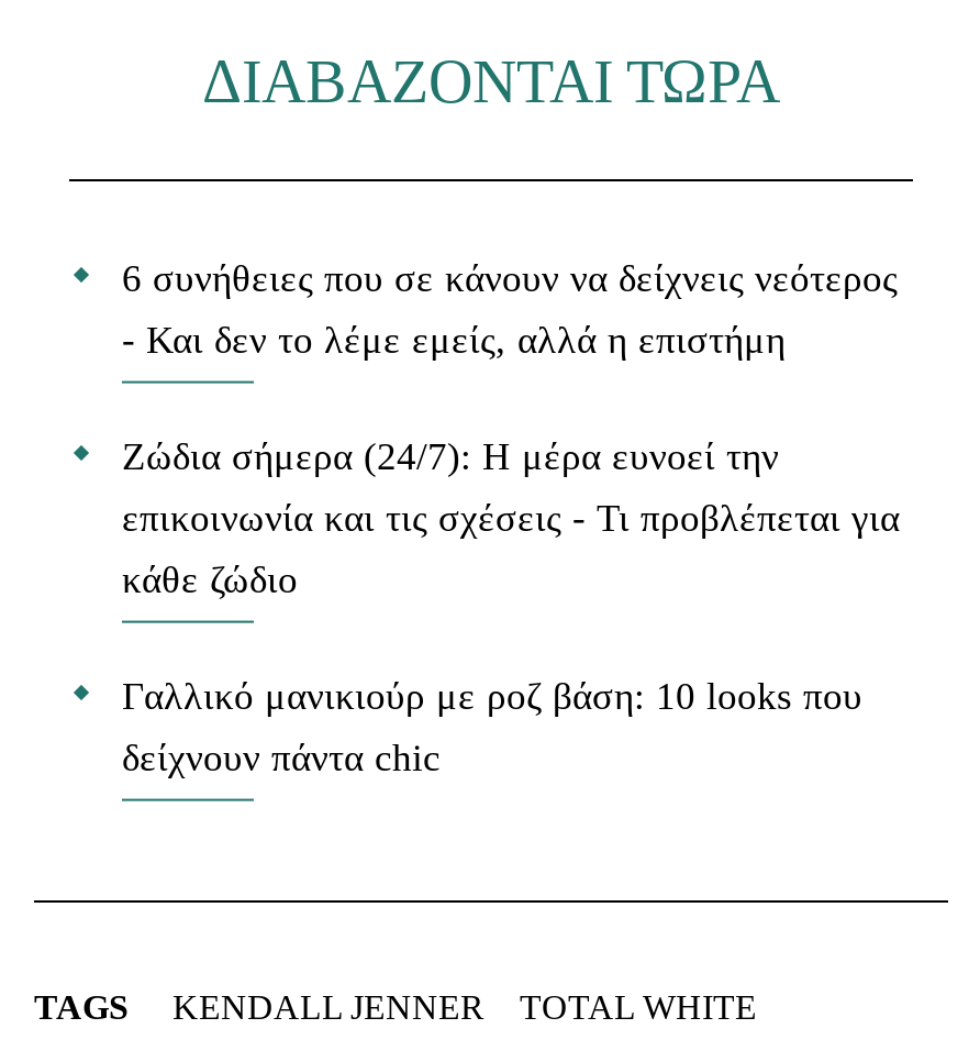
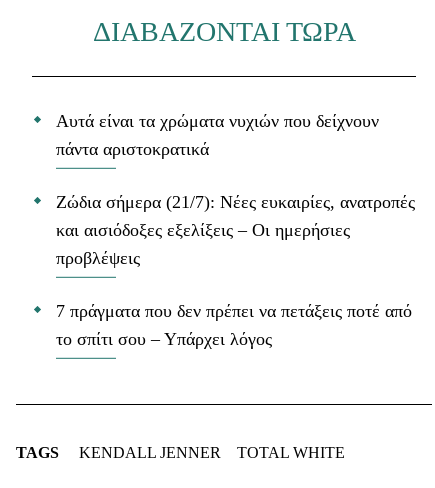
[122,255,898,361] 6 συνήθειες που σε κάνουν να δείχνεις νεότερος | - Και δεν το λέμε εμείς, αλλά η επιστήμη -> [56,111,379,159] Αυτά είναι τα χρώματα νυχιών που δείχνουν | πάντα αριστοκρατικά
[122,434,900,601] Ζώδια σήμερα (24/7): Η μέρα ευνοεί την | επικοινωνία και τις σχέσεις - Τι προβλέπεται για | κάθε ζώδιο -> [56,192,415,268] Ζώδια σήμερα (21/7): Νέες ευκαιρίες, ανατροπές | και αισιόδοξες εξελίξεις – Οι ημερήσιες | προβλέψεις
[122,673,862,779] Γαλλικό μανικιούρ με ροζ βάση: 10 looks που | δείχνουν πάντα chic -> [56,301,412,349] 7 πράγματα που δεν πρέπει να πετάξεις ποτέ από | το σπίτι σου – Υπάρχει λόγος

